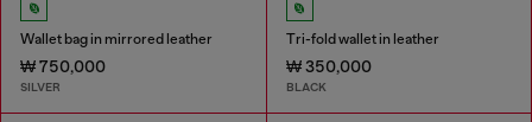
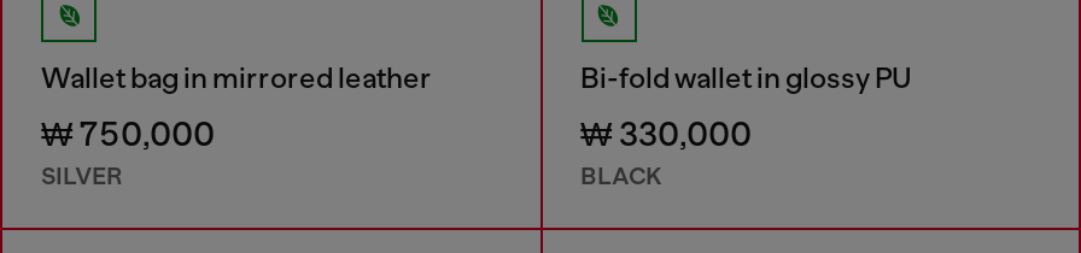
[286,30,439,47] Tri-fold wallet in leather -> [580,61,911,94] Bi-fold wallet in glossy PU
[286,56,371,75] ₩ 350,000 -> [580,114,752,152] ₩ 330,000

